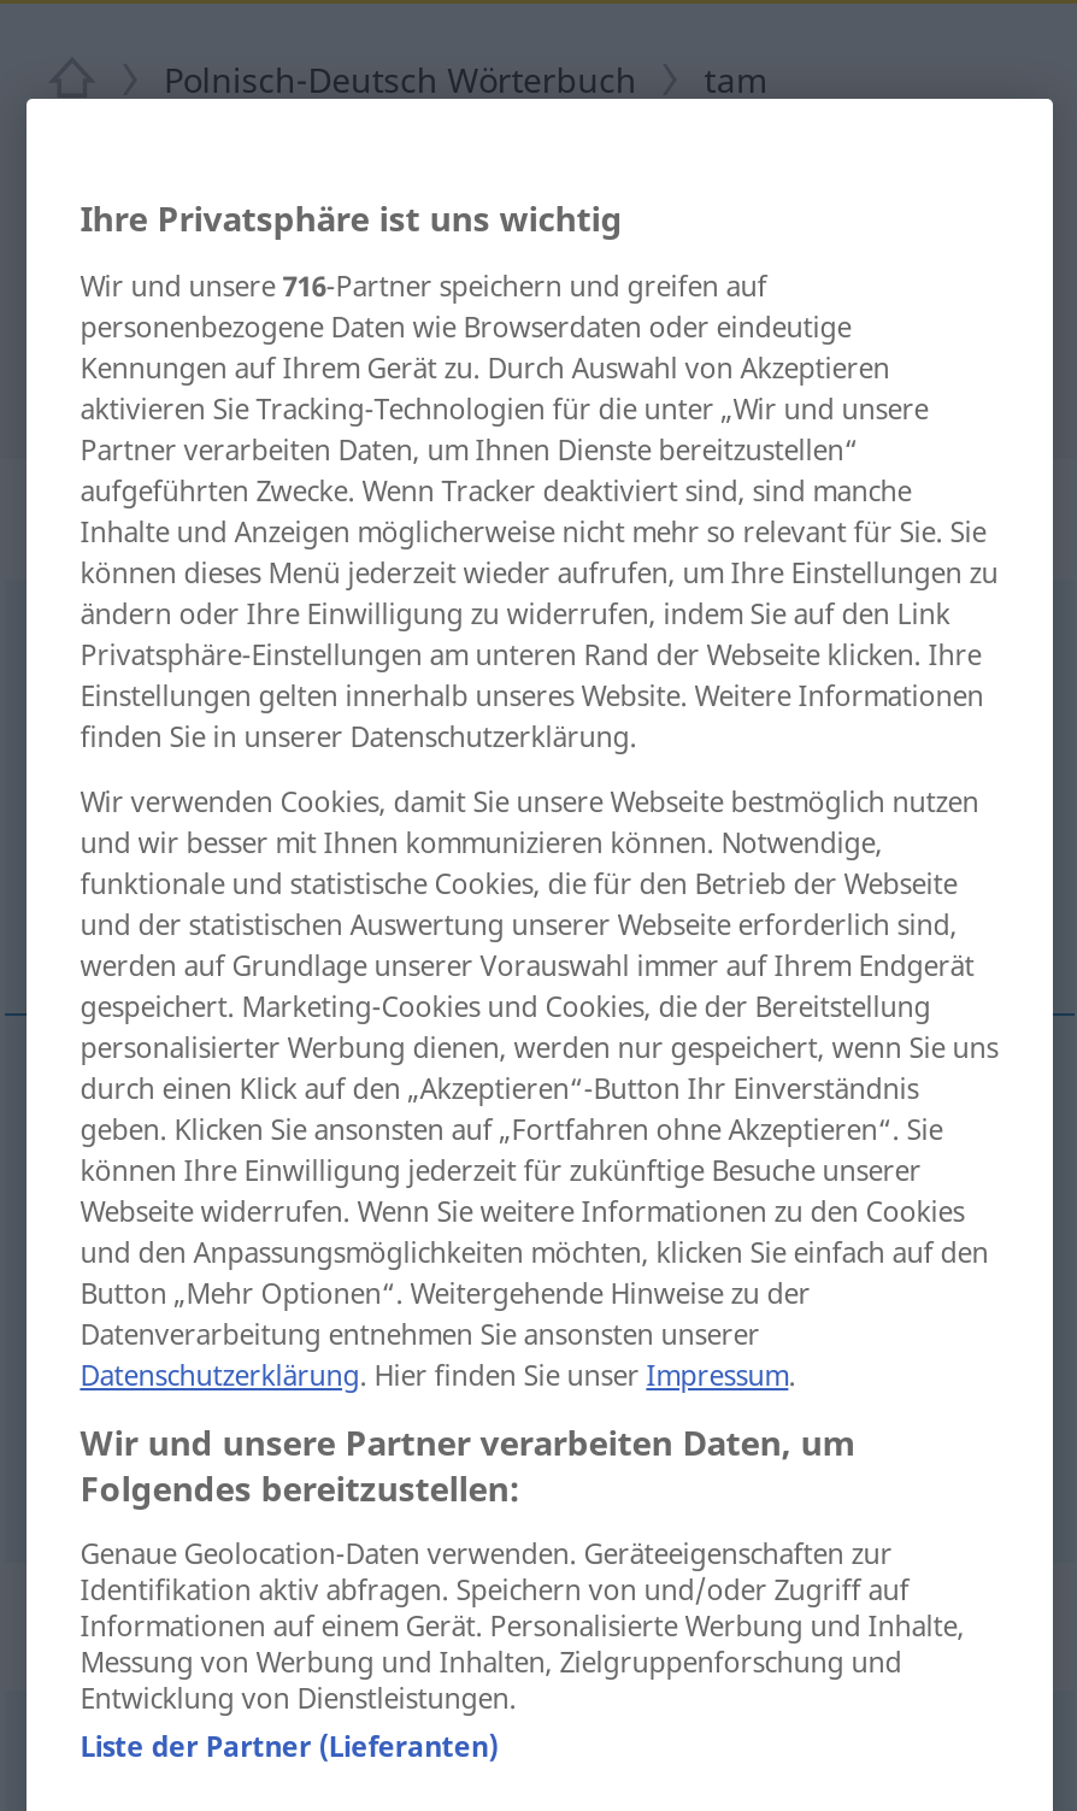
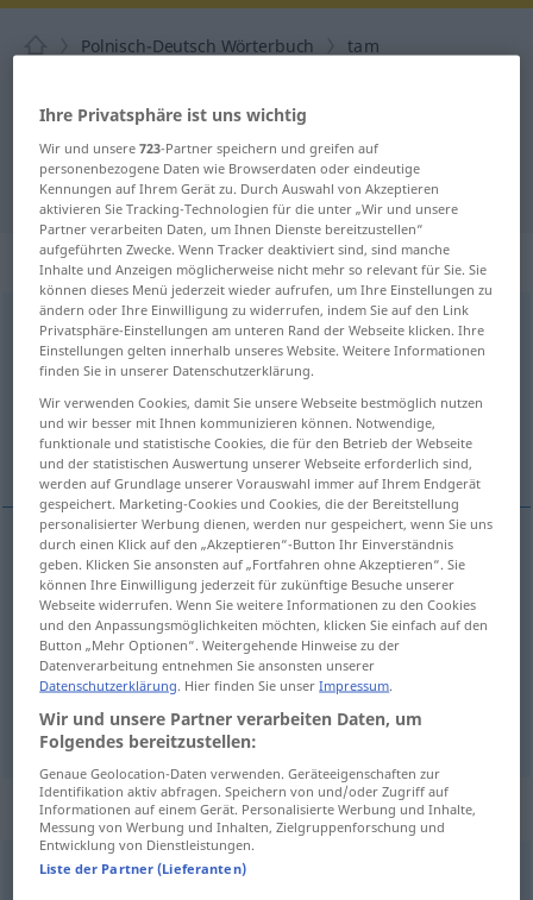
[80,267,767,304] Wir und unsere 716-Partner speichern und greifen auf -> [39,139,379,156] Wir und unsere 723-Partner speichern und greifen auf

